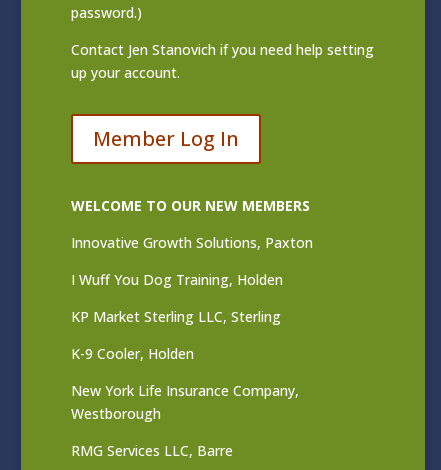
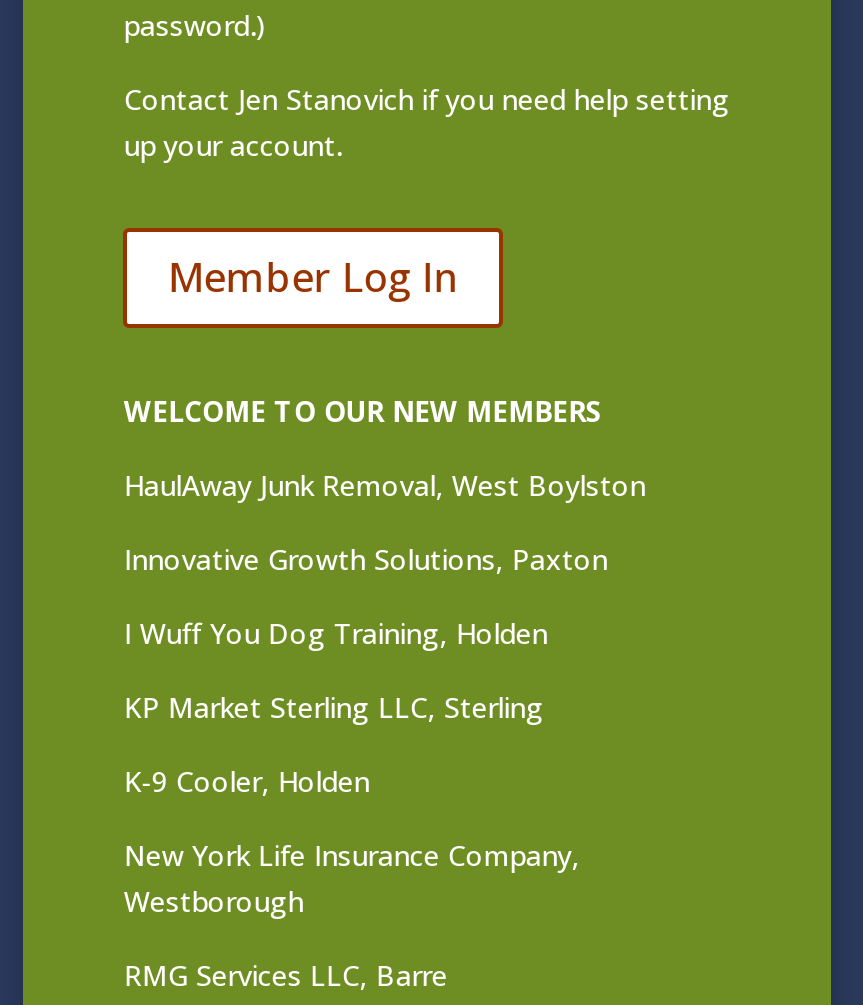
none -> [124,466,646,504] HaulAway Junk Removal, West Boylston

